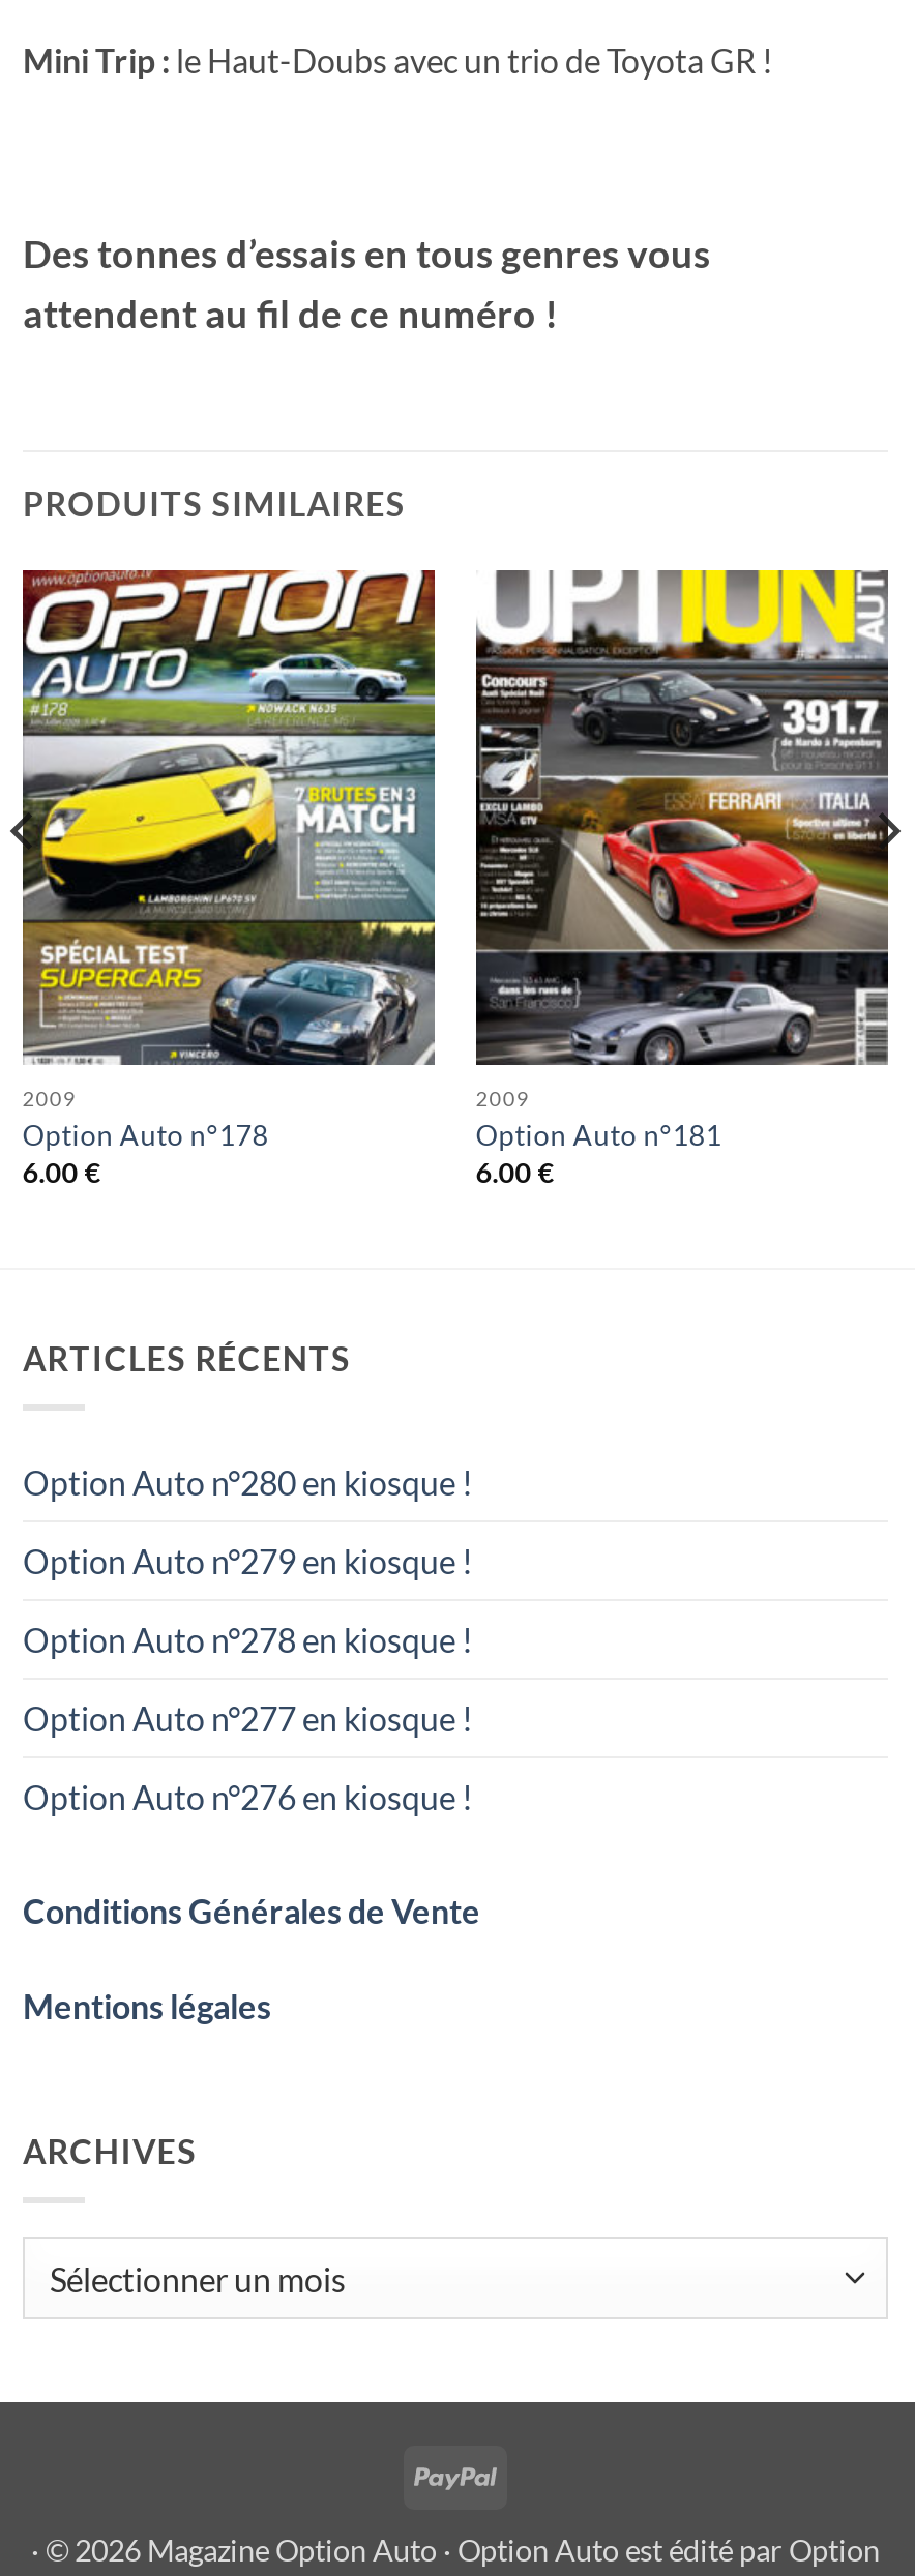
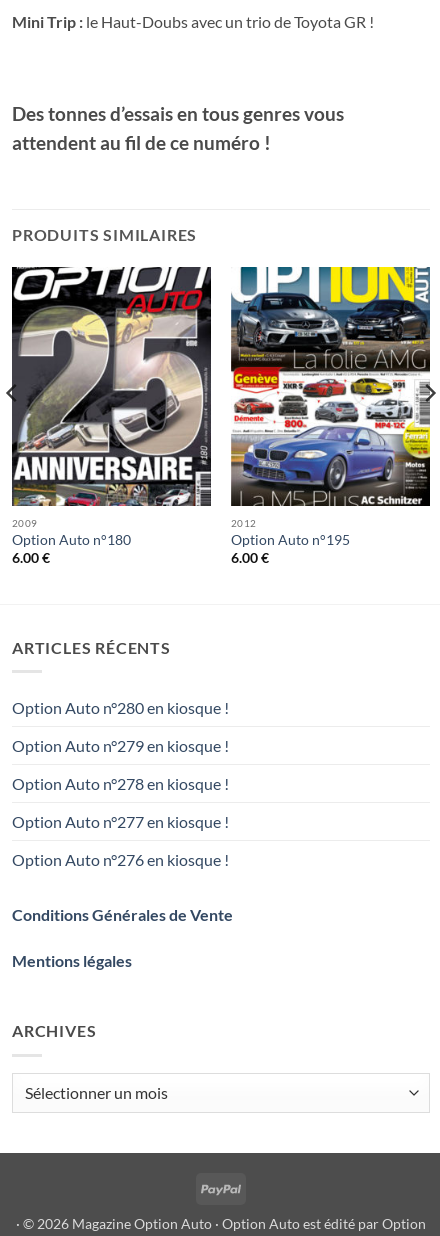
[21,568,437,1152] [image] | Option Auto n°178 -> [11,266,212,548] [image] | Option Auto n°180
[474,568,890,1112] [image] | 2009 -> [230,266,431,529] [image] | 2012
[476,1119,722,1152] Option Auto n°181 -> [231,532,350,548] Option Auto n°195

